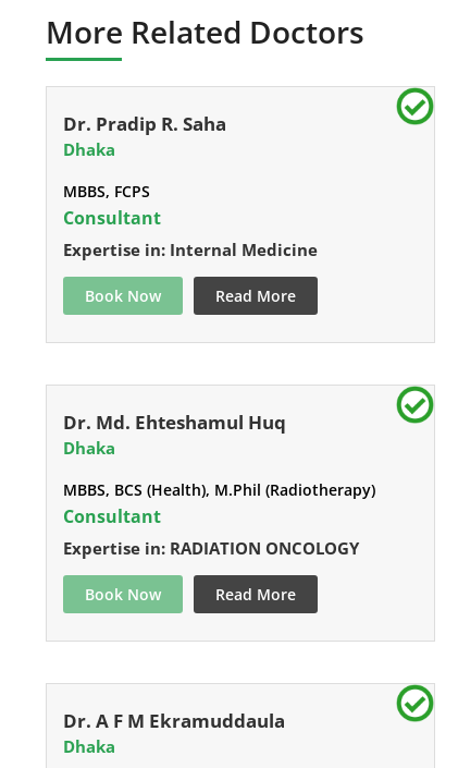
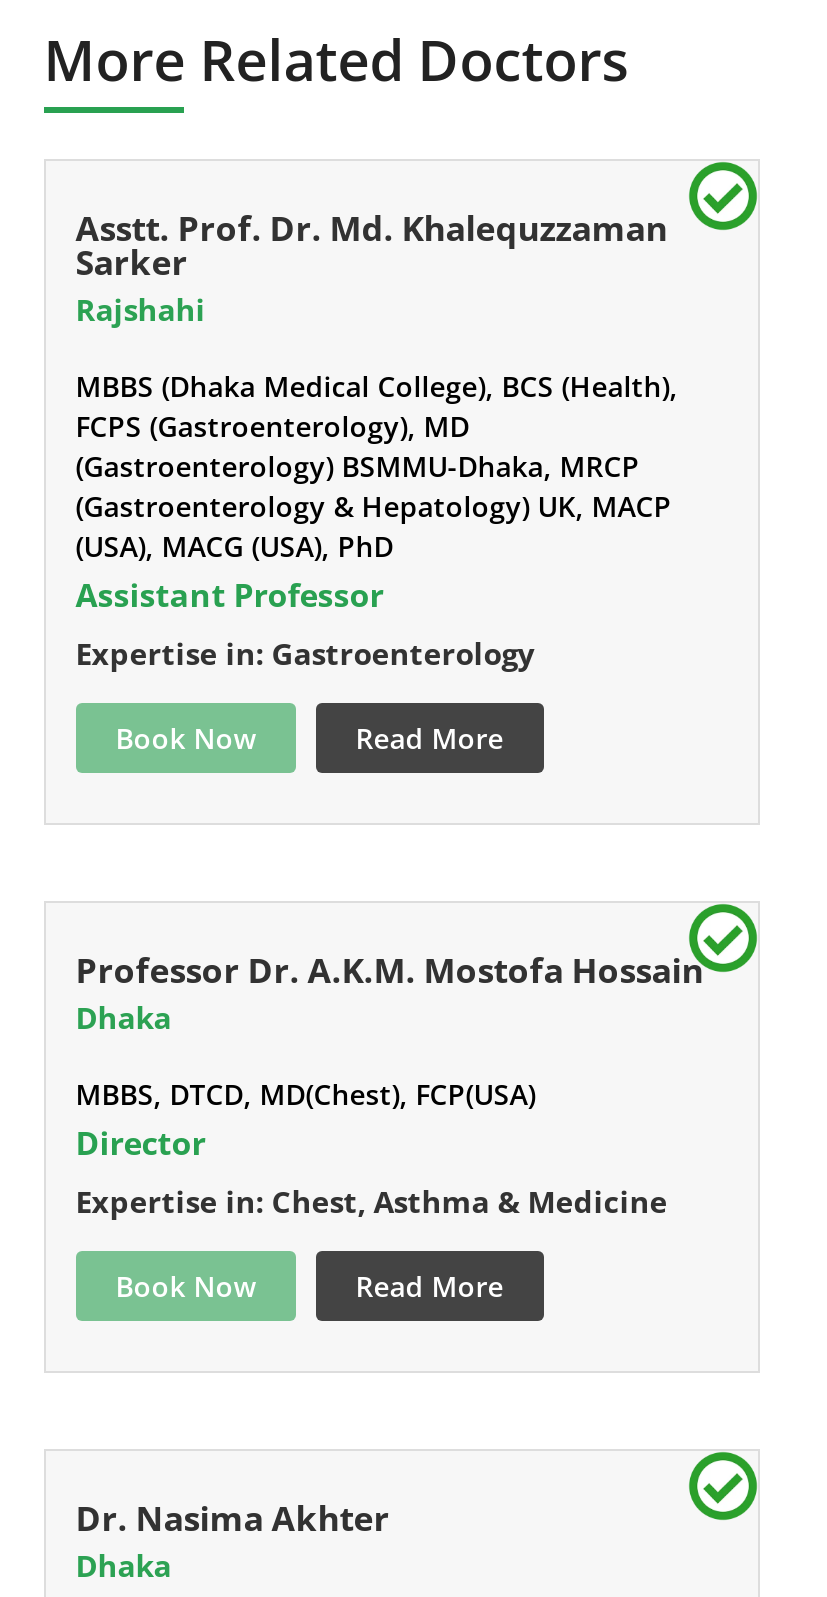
[63,112,226,161] Dr. Pradip R. Saha | Dhaka -> [76,206,668,330] Asstt. Prof. Dr. Md. Khalequzzaman | Sarker | Rajshahi
[63,181,317,261] MBBS, FCPS | Consultant | Expertise in: Internal Medicine -> [76,368,678,674] MBBS (Dhaka Medical College), BCS (Health), | FCPS (Gastroenterology), MD | (Gastroenterology) BSMMU-Dhaka, MRCP | (Gastroenterology & Hepatology) UK, MACP | (USA), MACG (USA), PhD | Assistant Professor | Expertise in: Gastroenterology
[63,410,286,435] Dr. Md. Ehteshamul Huq -> [76,948,704,994] Professor Dr. A.K.M. Mostofa Hossain
[63,480,375,559] MBBS, BCS (Health), M.Phil (Radiotherapy) | Consultant | Expertise in: RADIATION ONCOLOGY -> [76,1076,668,1222] MBBS, DTCD, MD(Chest), FCP(USA) | Director | Expertise in: Chest, Asthma & Medicine
[63,709,285,734] Dr. A F M Ekramuddaula -> [76,1496,390,1542] Dr. Nasima Akhter

